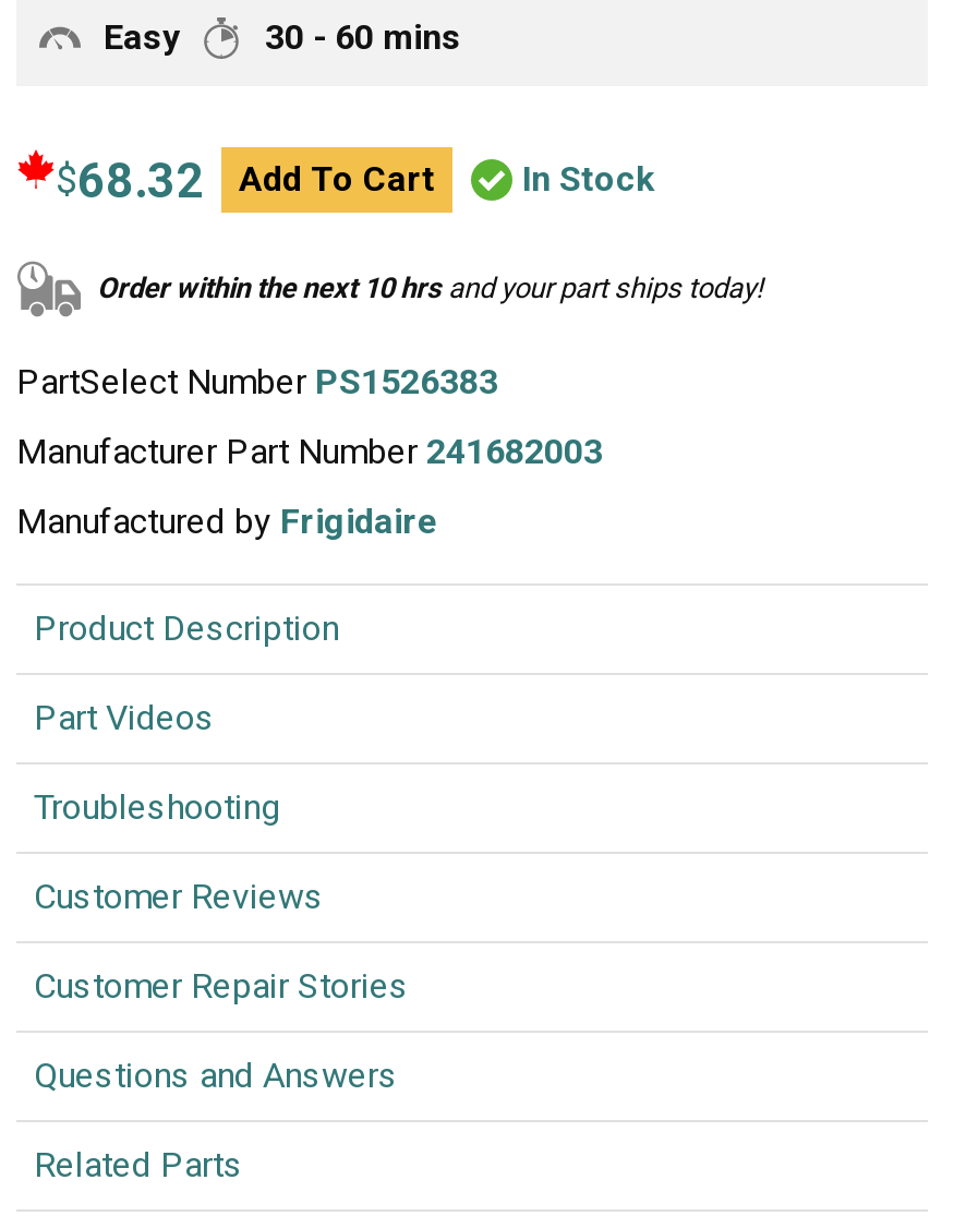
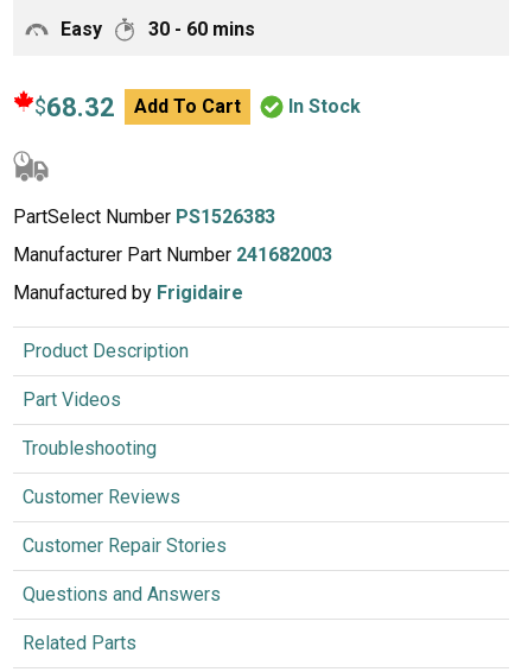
[97,271,762,304] Order within the next 10 hrs and your part ships today! -> none

